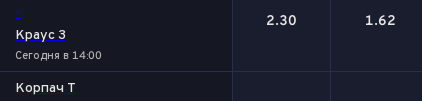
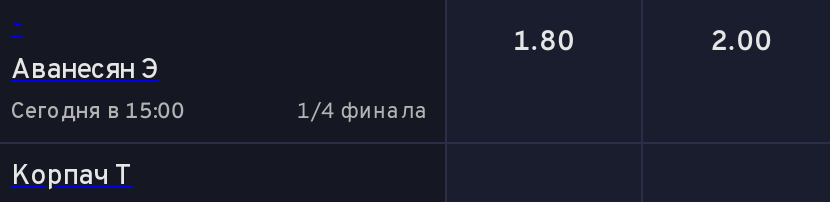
[266,13,396,30] 2.30 | 1.62 -> [513,26,772,60] 1.80 | 2.00
[15,27,102,63] Краус З | Сегодня в 14:00 -> [11,54,429,126] Аванесян Э | Сегодня в 15:00 | 1/4 финала

